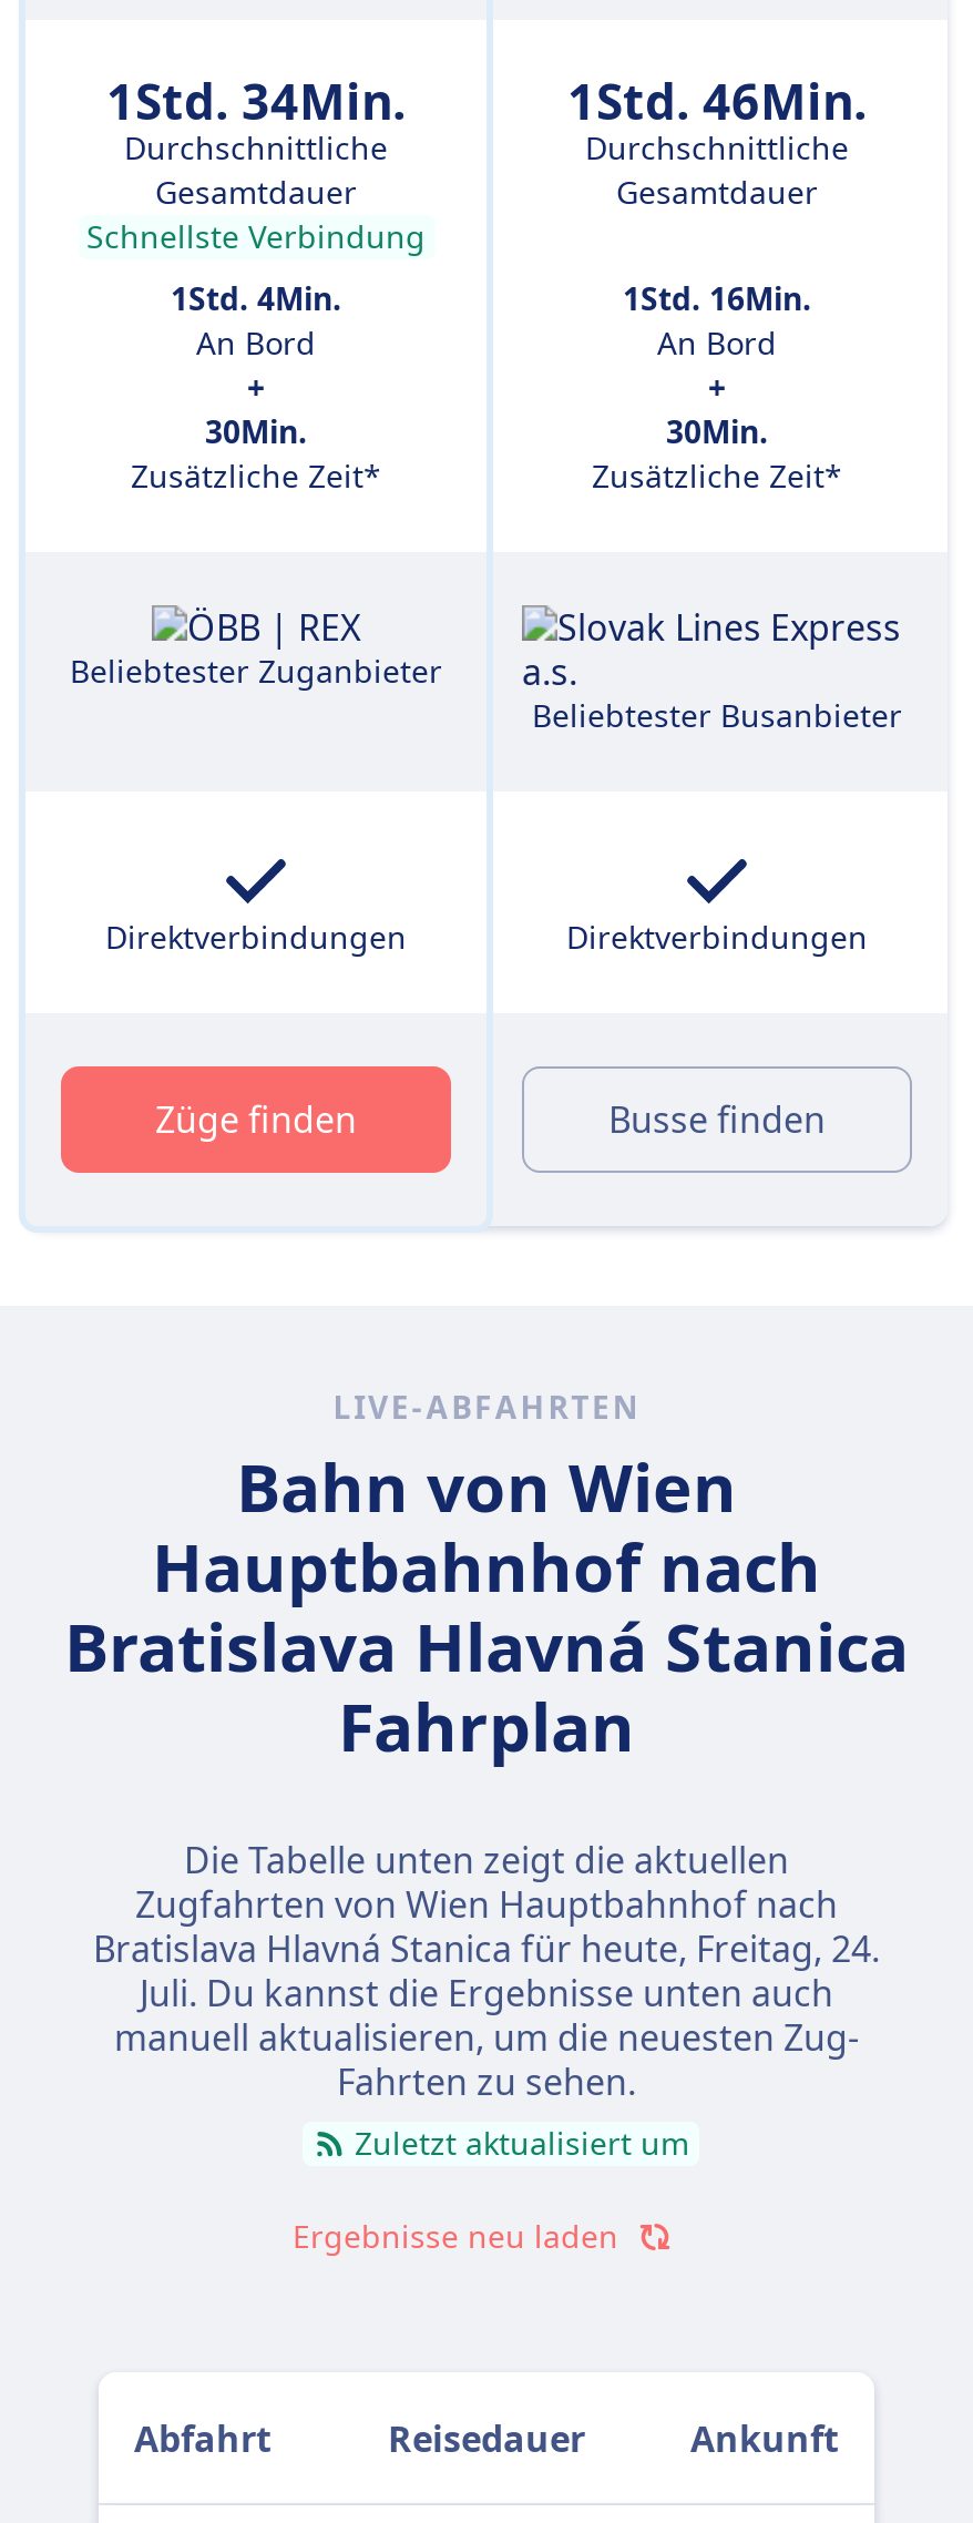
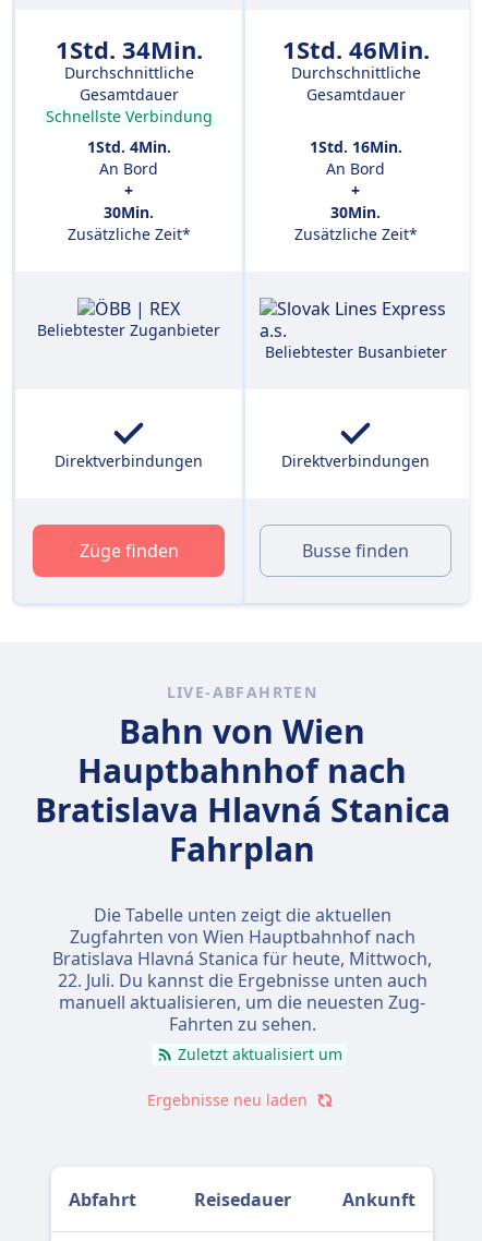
[93,1924,880,2018] Bratislava Hlavná Stanica für heute, Freitag, 24. | Juli. Du kannst die Ergebnisse unten auch -> [52,947,432,992] Bratislava Hlavná Stanica für heute, Mittwoch, | 22. Juli. Du kannst die Ergebnisse unten auch

